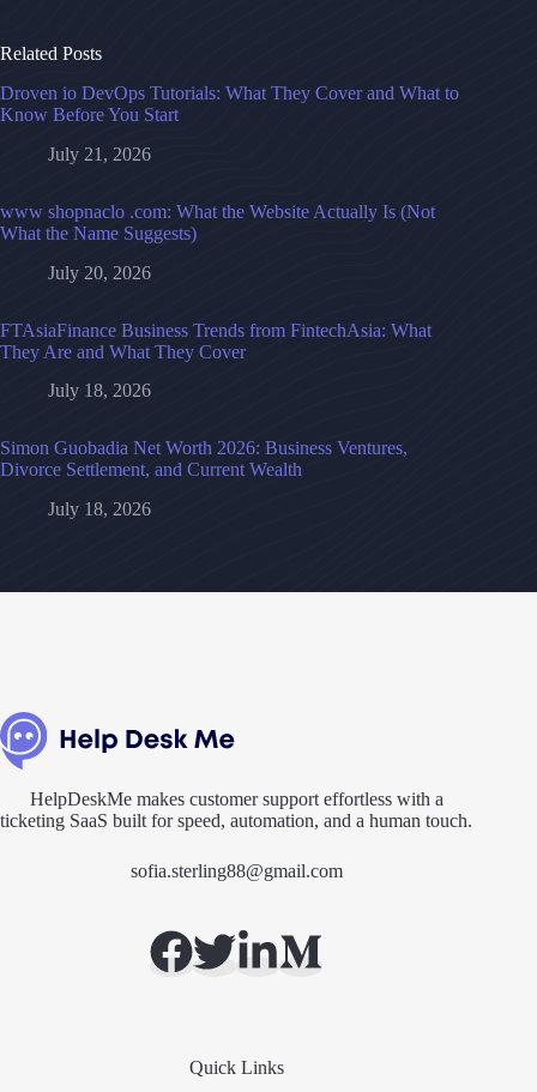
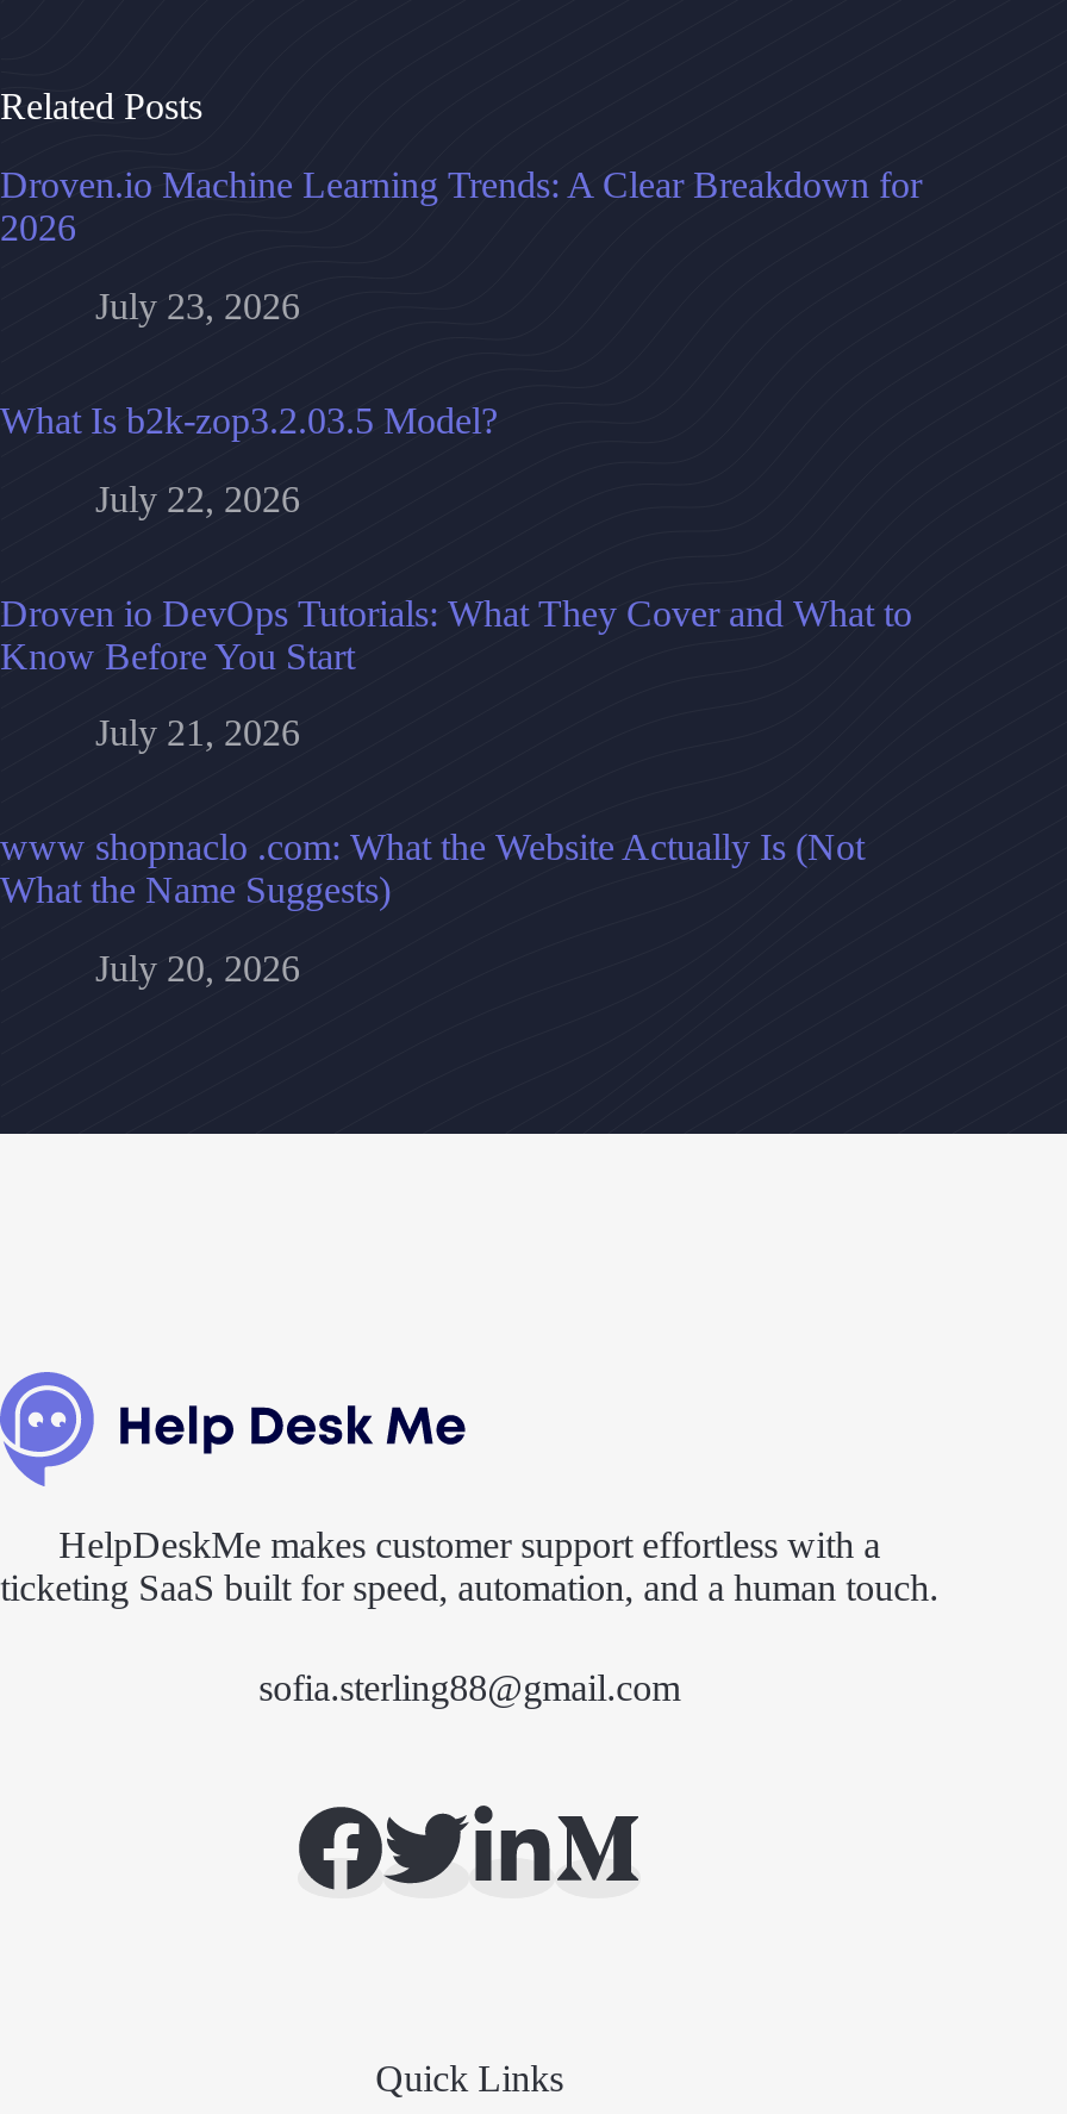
none -> [0,164,922,518] Droven.io Machine Learning Trends: A Clear Breakdown for | 2026 | July 23, 2026 | What Is b2k-zop3.2.03.5 Model? | July 22, 2026
moved [0,83,459,282] -> [0,592,912,989]: Droven io DevOps Tutorials: What They Cover and What to | Know Before You Start | July 21, 2026 | www shopnaclo .com: What the Website Actually Is (Not | What the Name Suggests) | July 20, 2026
[0,319,432,519] FTAsiaFinance Business Trends from FintechAsia: What | They Are and What They Cover | July 18, 2026 | Simon Guobadia Net Worth 2026: Business Ventures, | Divorce Settlement, and Current Wealth | July 18, 2026 -> none

